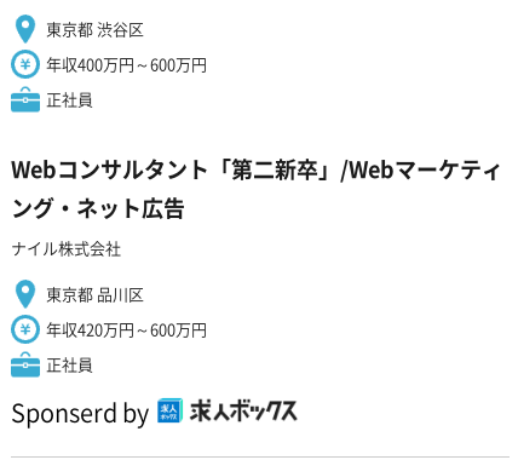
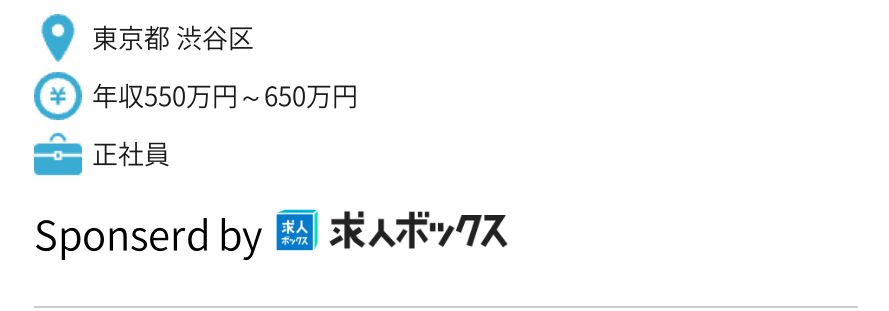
[11,51,503,340] 年収400万円～600万円 | 正社員 | Webコンサルタント「第二新卒」/Webマーケティ | ング・ネット広告 | ナイル株式会社 | 東京都 品川区 | 年収420万円～600万円 -> [92,75,358,113] 年収550万円～650万円

